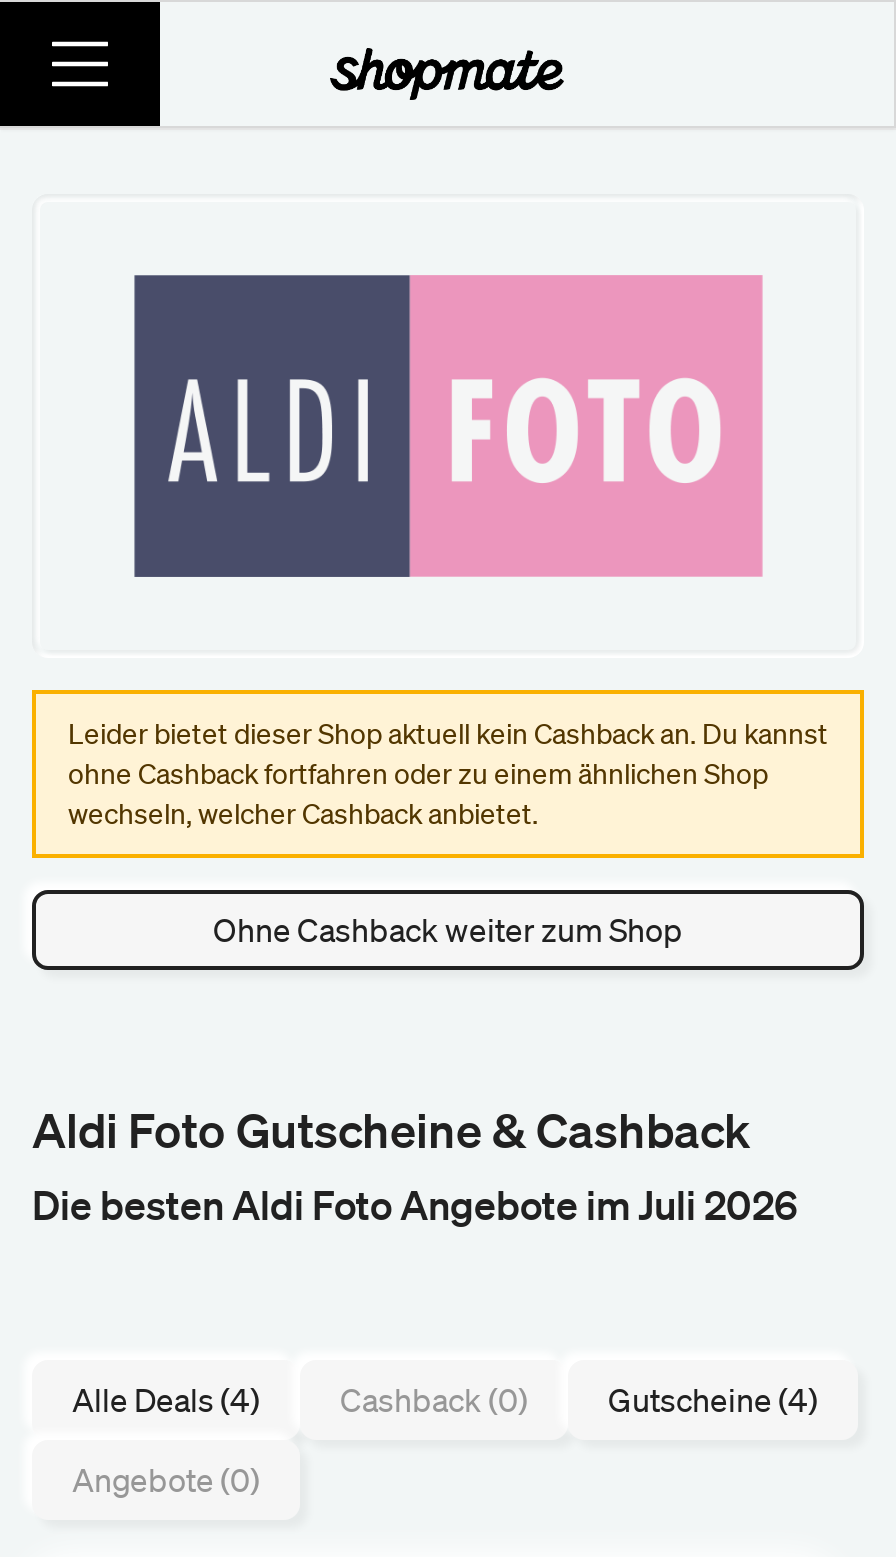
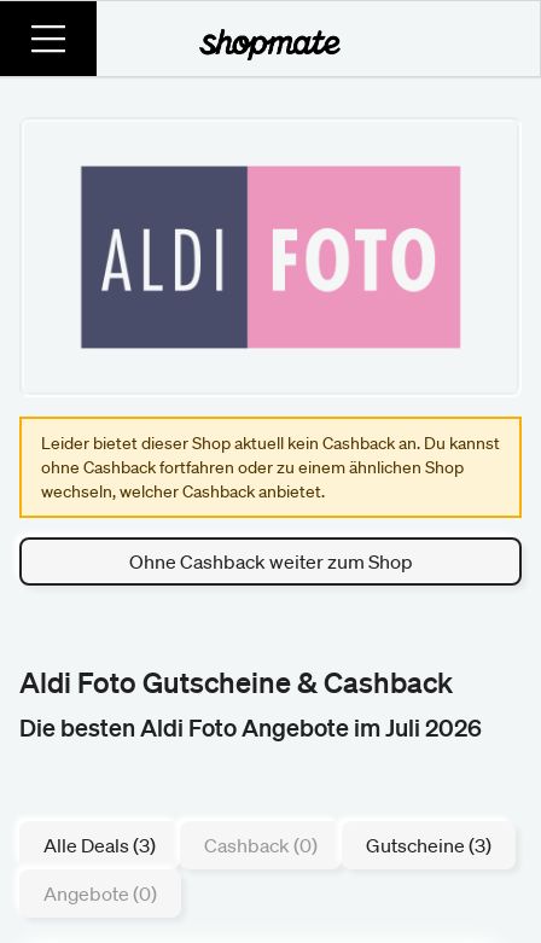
[72,1380,260,1420] Alle Deals (4) -> [43,833,156,857] Alle Deals (3)
[608,1380,818,1420] Gutscheine (4) -> [366,833,491,857] Gutscheine (3)

